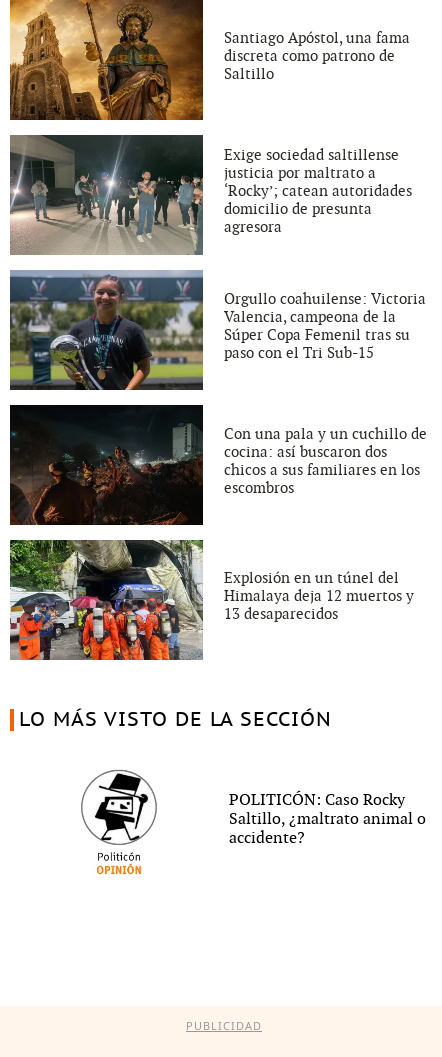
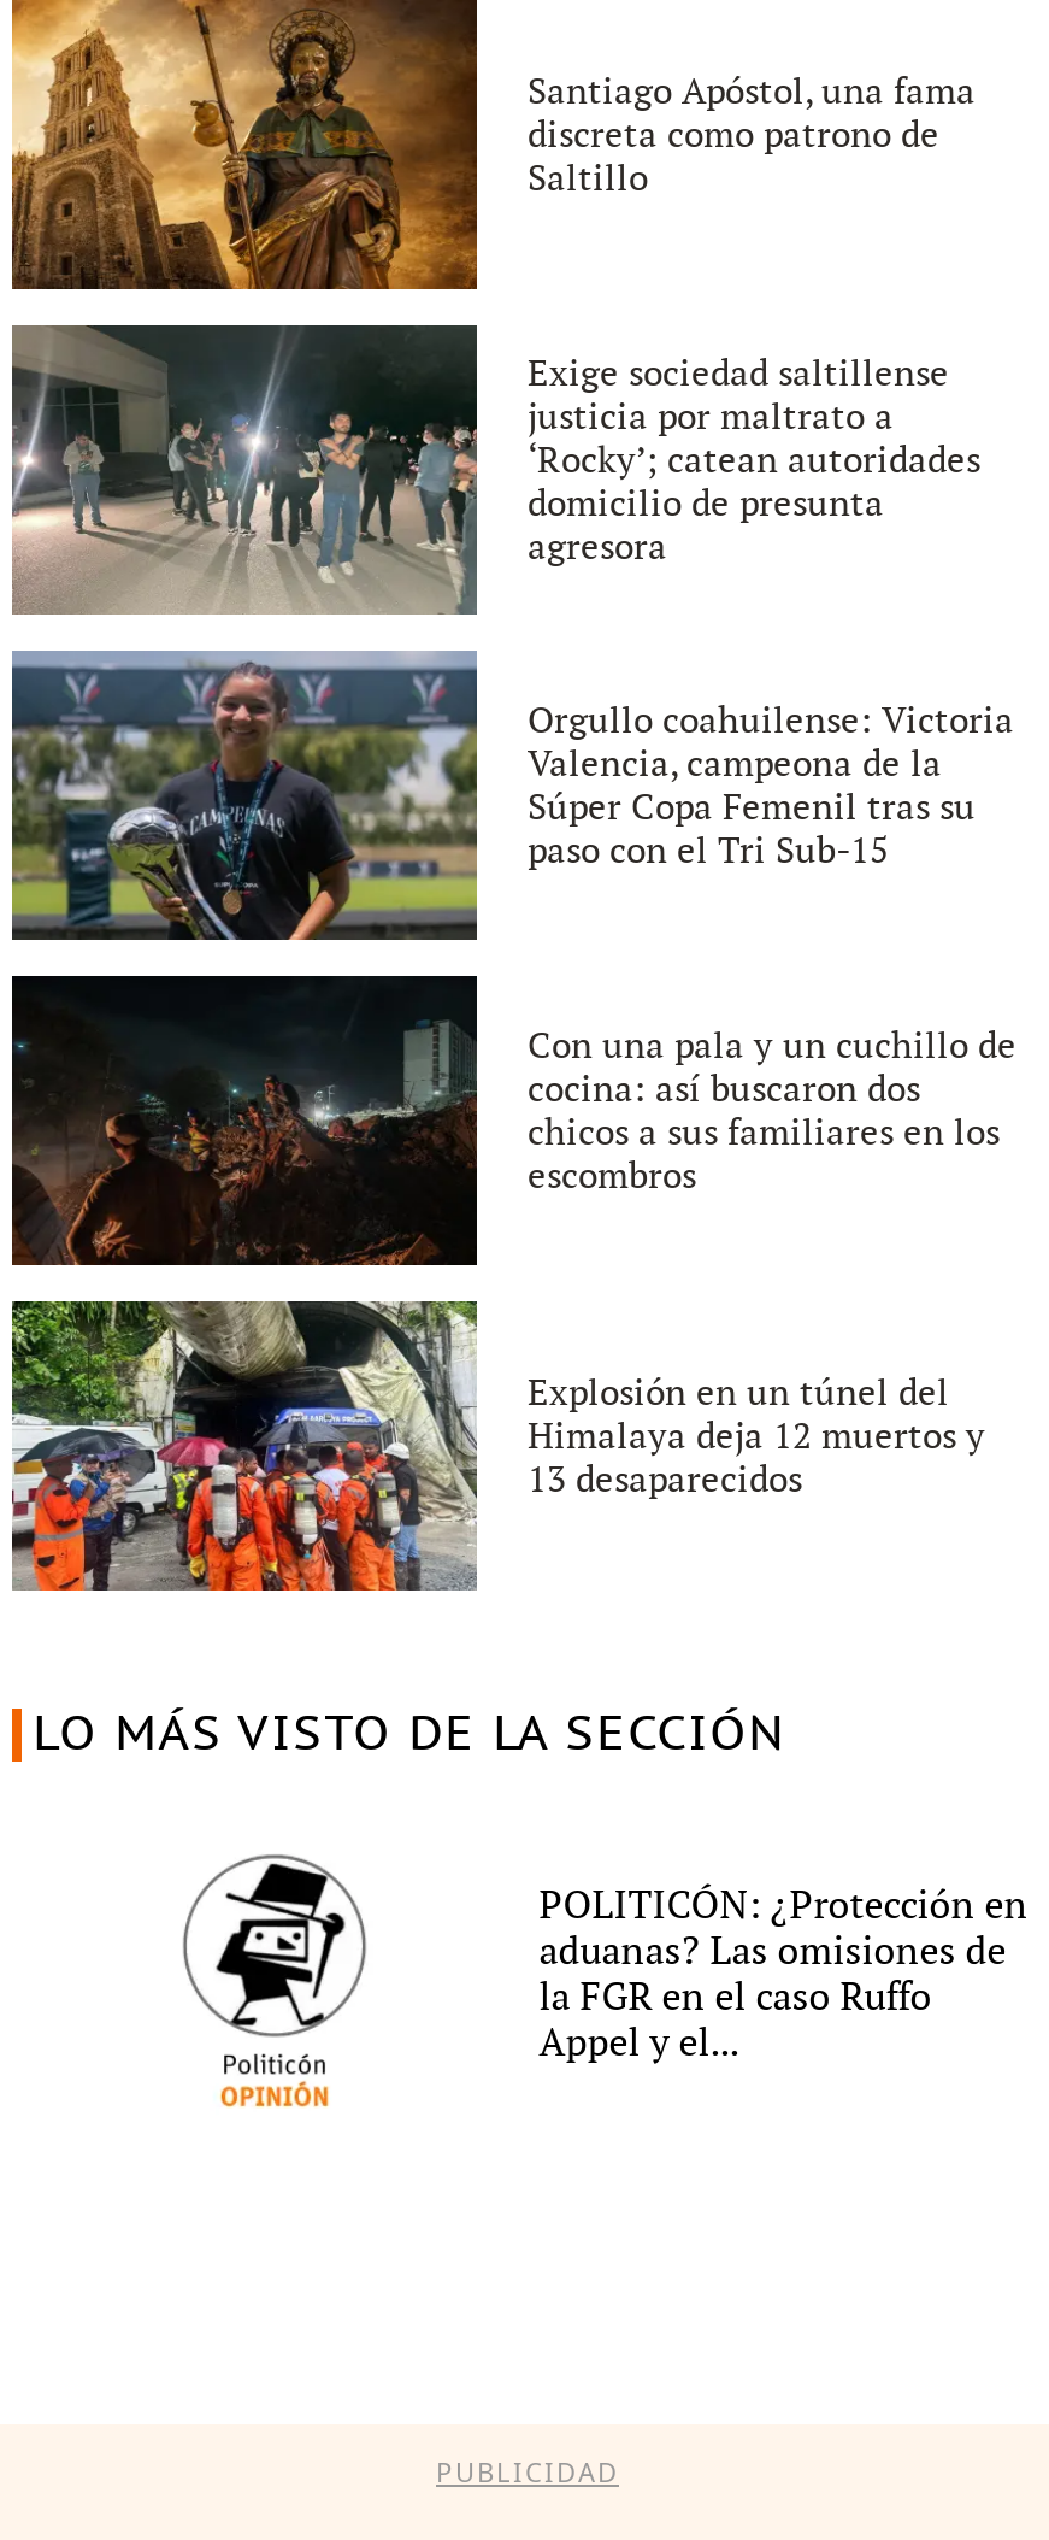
[229,791,426,848] POLITICÓN: Caso Rocky | Saltillo, ¿maltrato animal o | accidente? -> [539,1885,1028,2068] POLITICÓN: ¿Protección en | aduanas? Las omisiones de | la FGR en el caso Ruffo | Appel y el...

